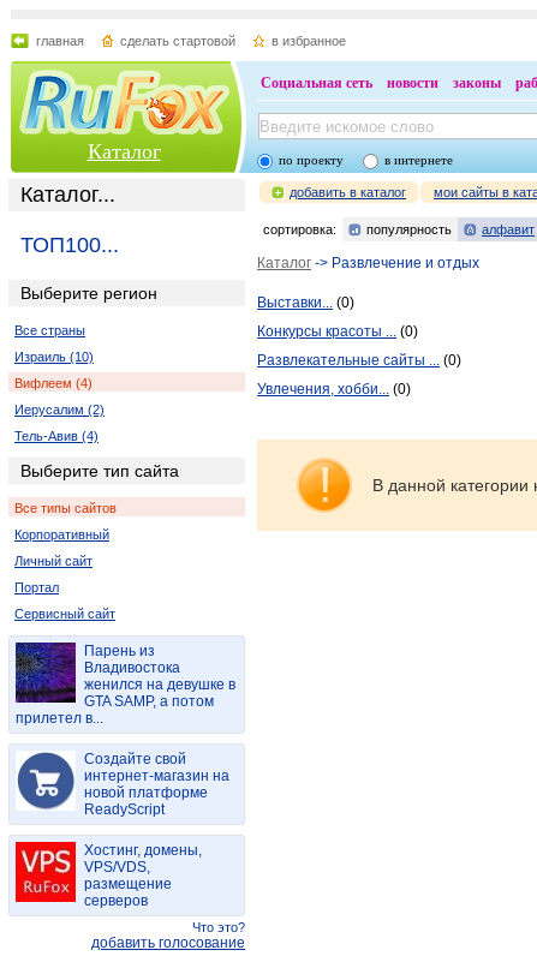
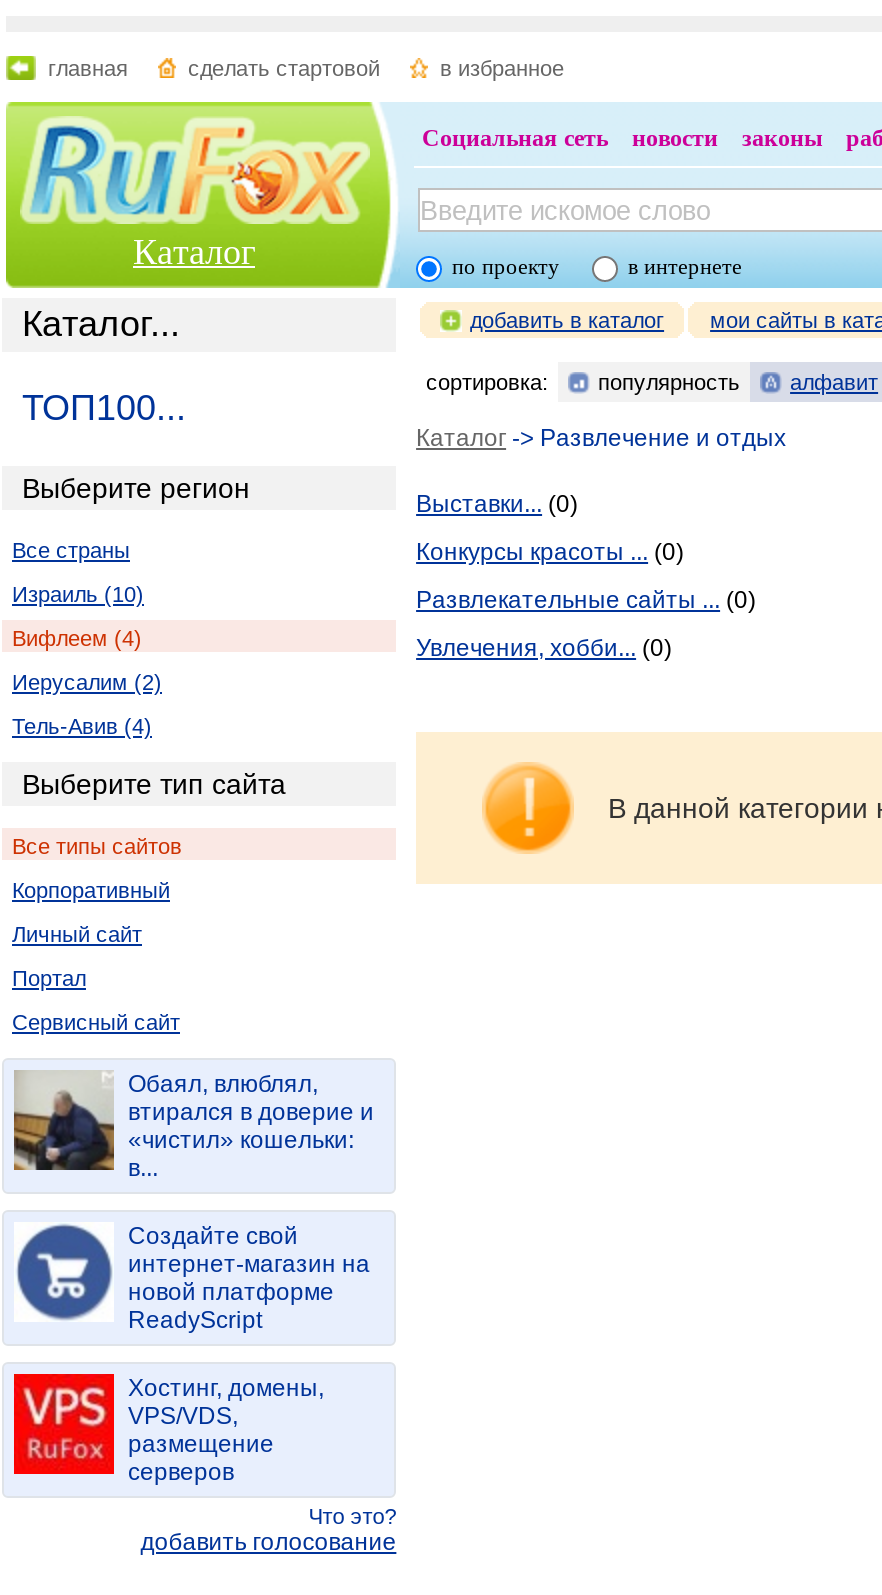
[14,641,235,727] [image] | Парень из | Владивостока | женился на девушке в | GTA SAMP, а потом | прилетел в... -> [12,1070,374,1182] [image] | Обаял, влюблял, | втирался в доверие и | «чистил» кошельки: | в...

